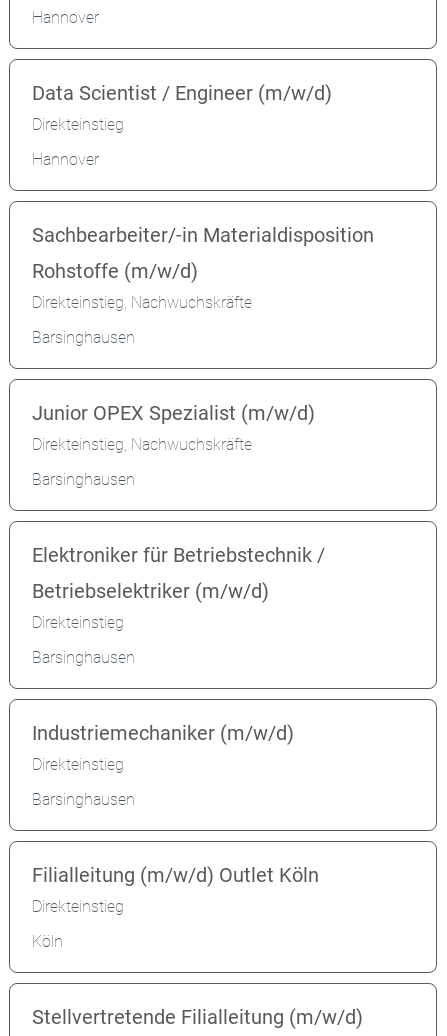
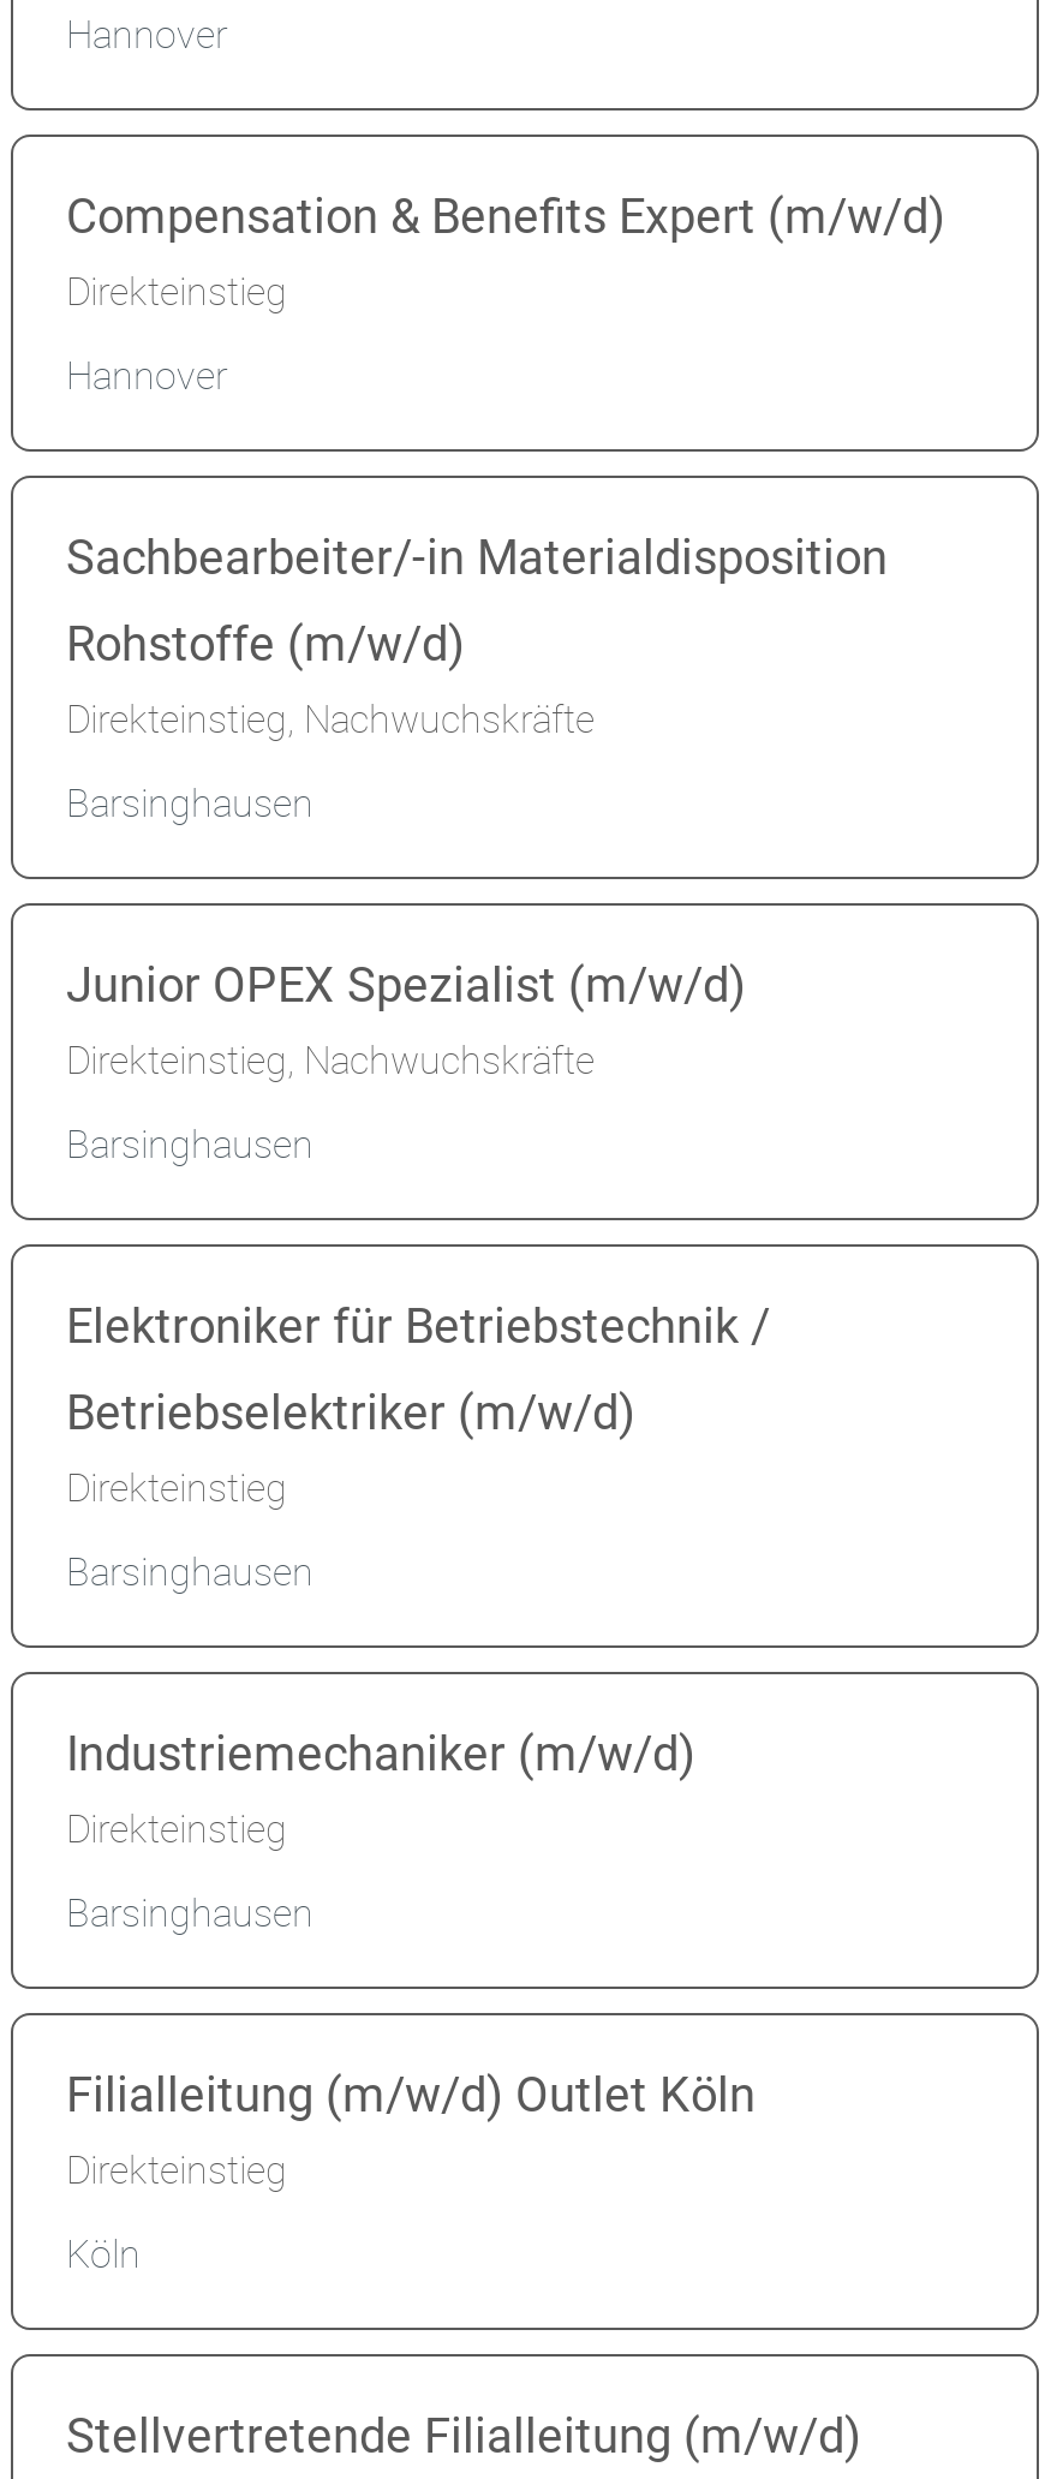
[32,81,332,105] Data Scientist / Engineer (m/w/d) -> [66,188,945,246] Compensation & Benefits Expert (m/w/d)

